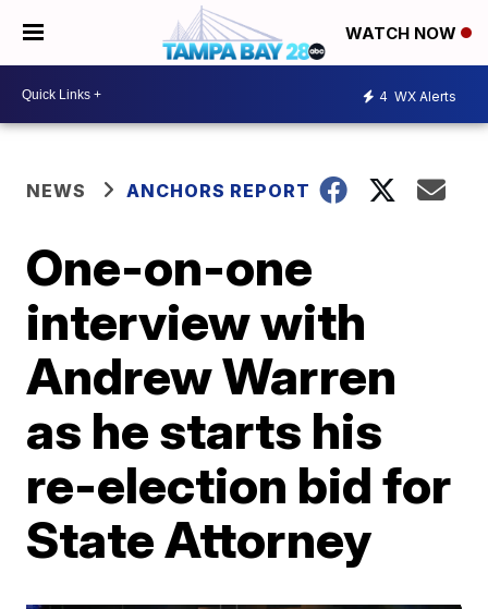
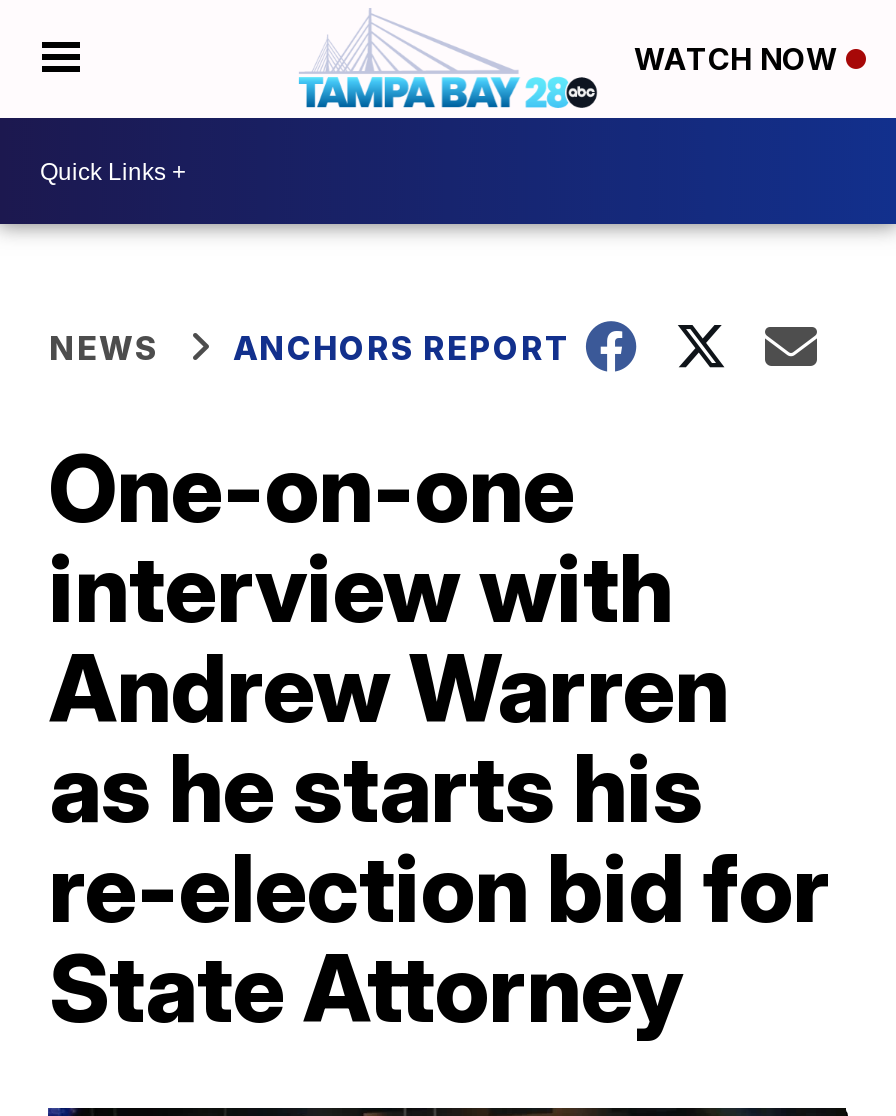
[379,88,456,104] 4 WX Alerts -> none

